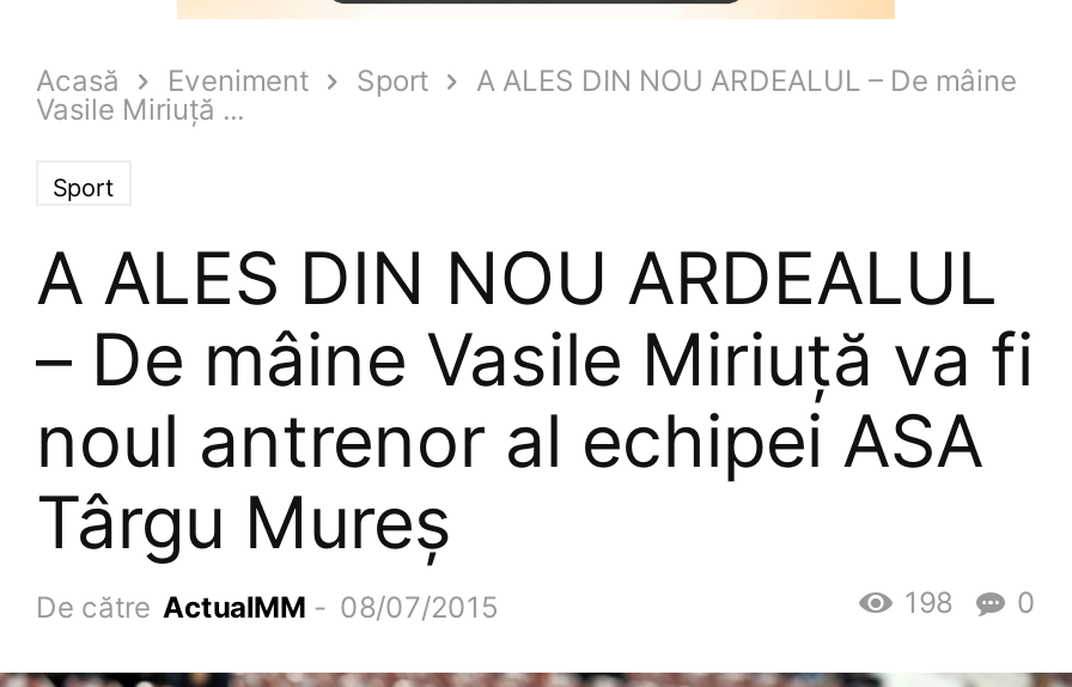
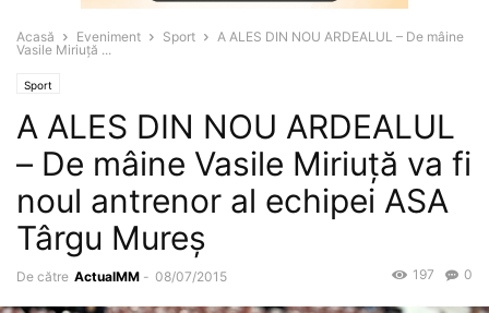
[904,584,1036,620] 198 0 -> [413,266,473,282] 197 0

